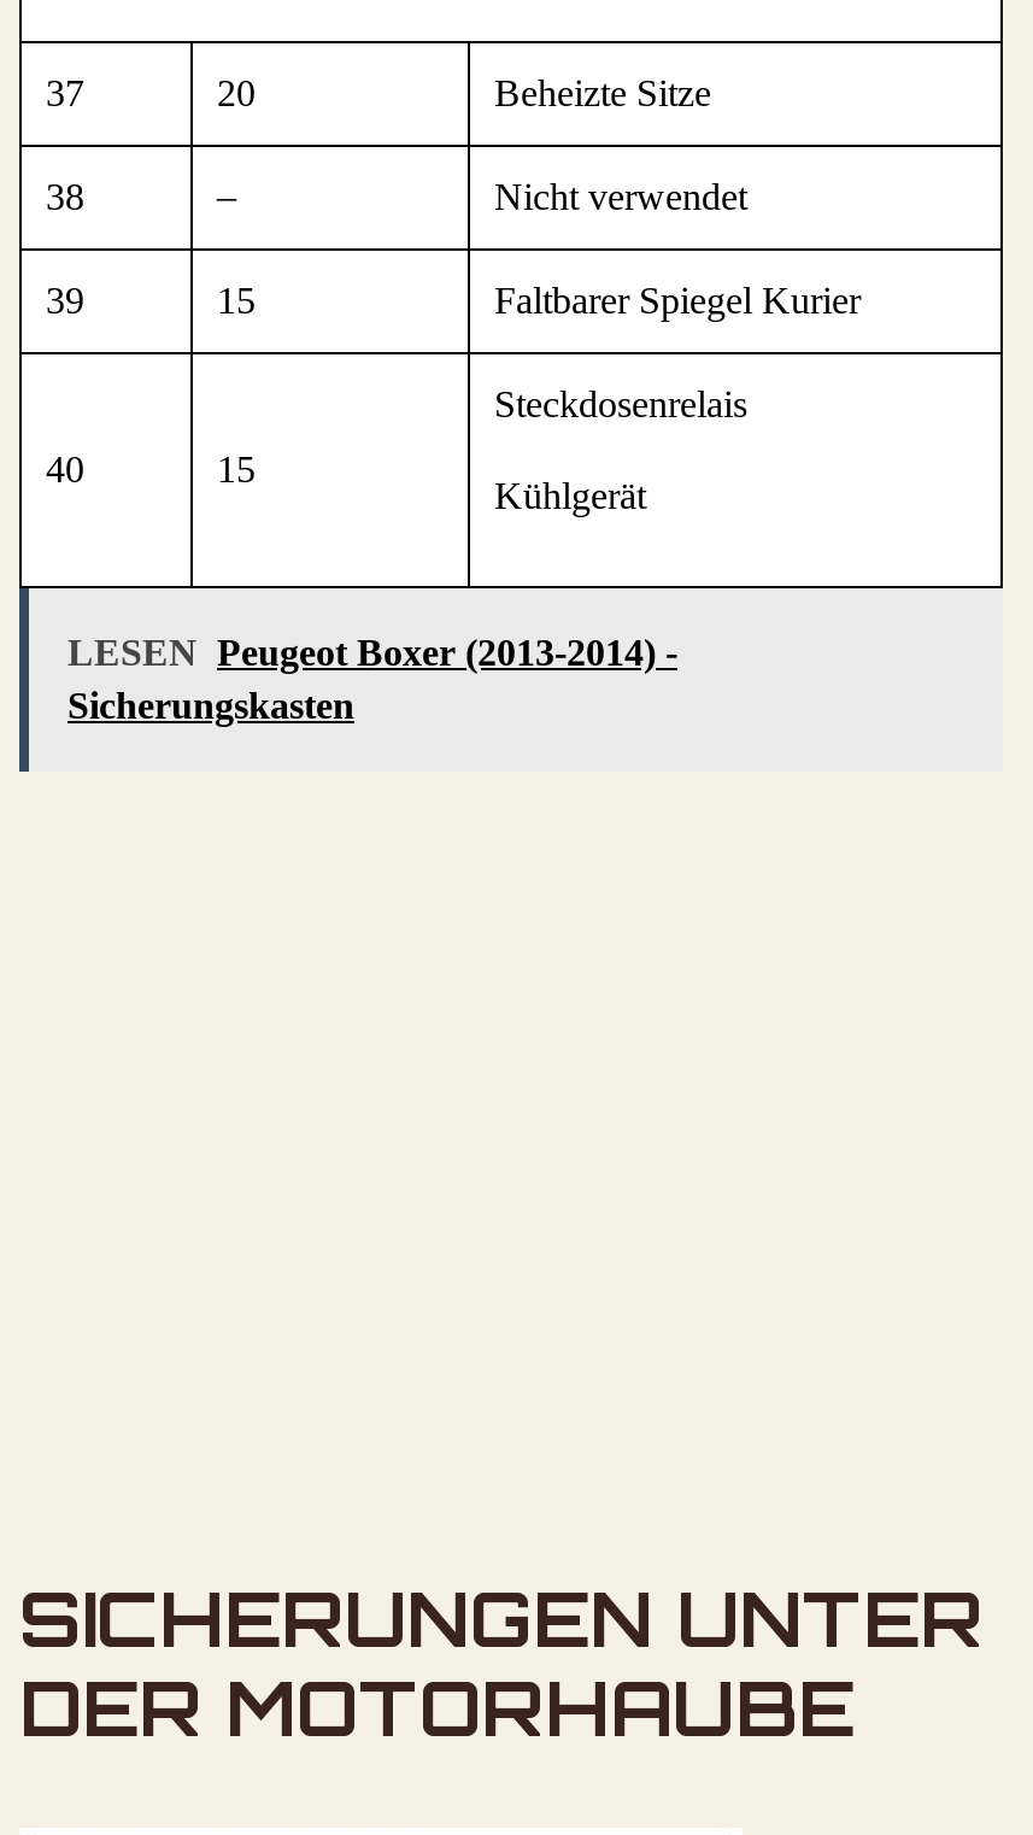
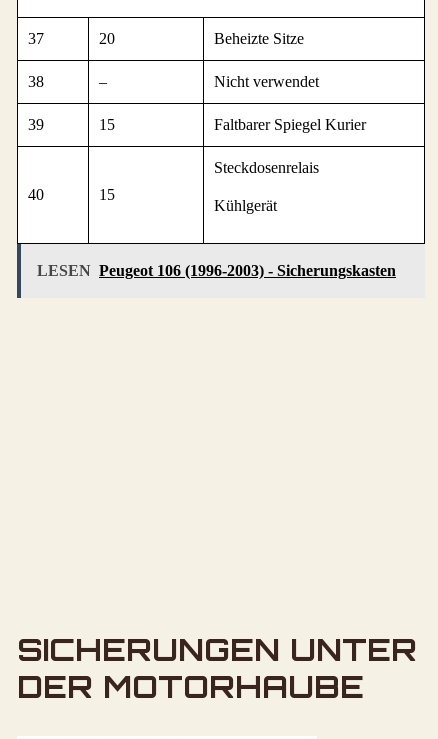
[68,631,677,725] LESEN Peugeot Boxer (2013-2014) - | Sicherungskasten -> [37,262,396,279] LESEN Peugeot 106 (1996-2003) - Sicherungskasten

